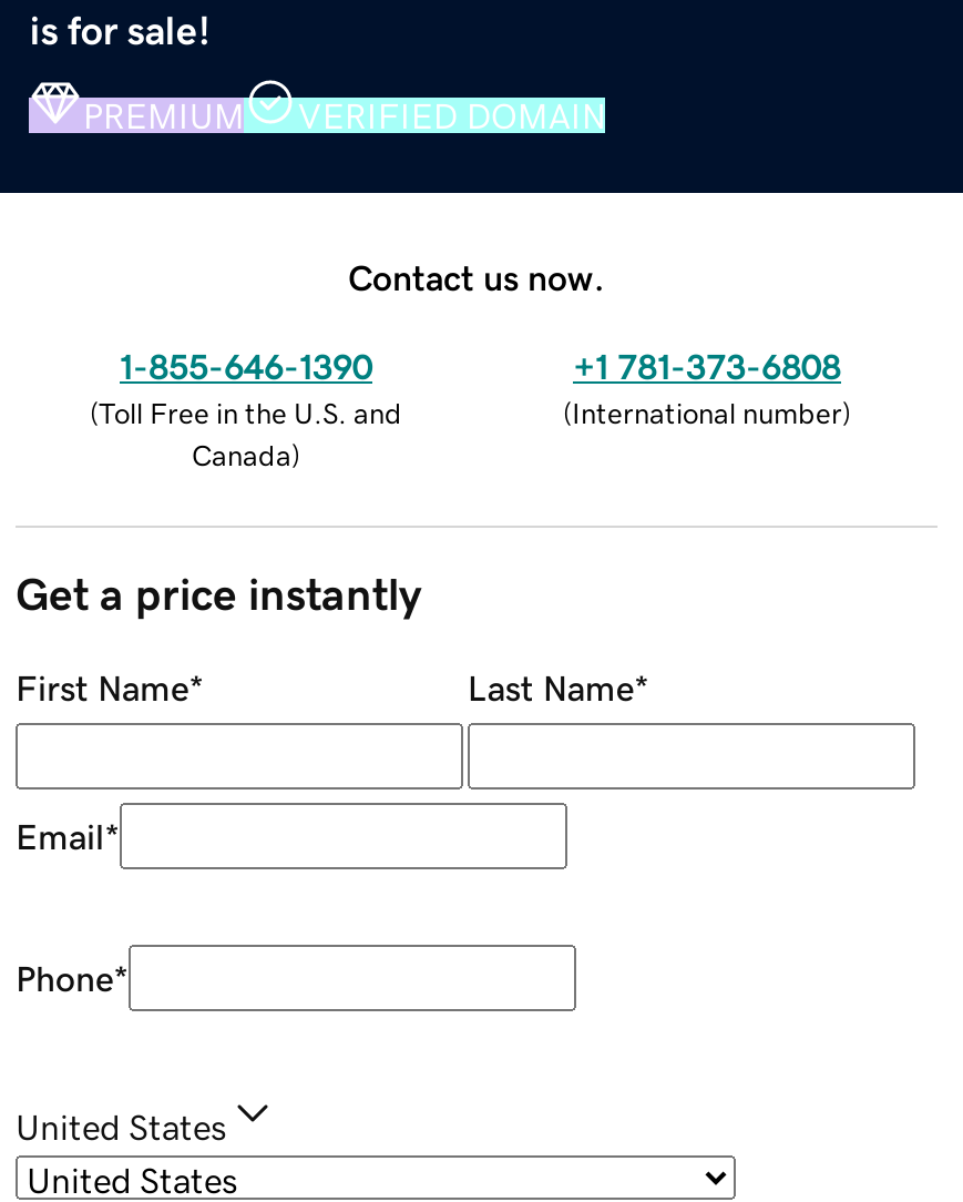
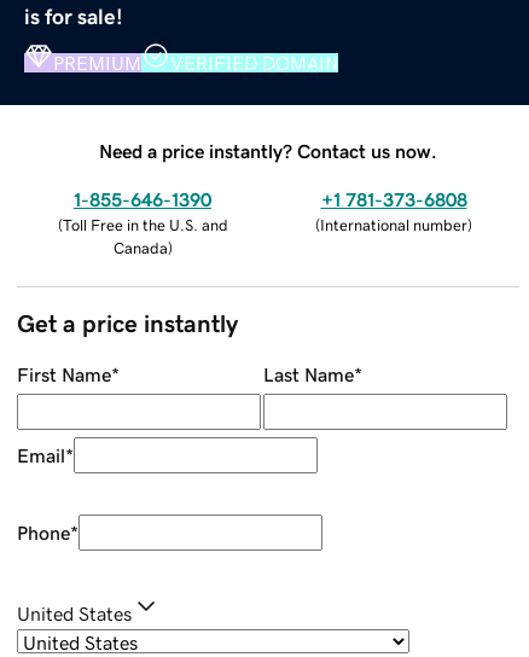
[348,259,605,294] Contact us now. -> [99,141,437,160] Need a price instantly? Contact us now.

